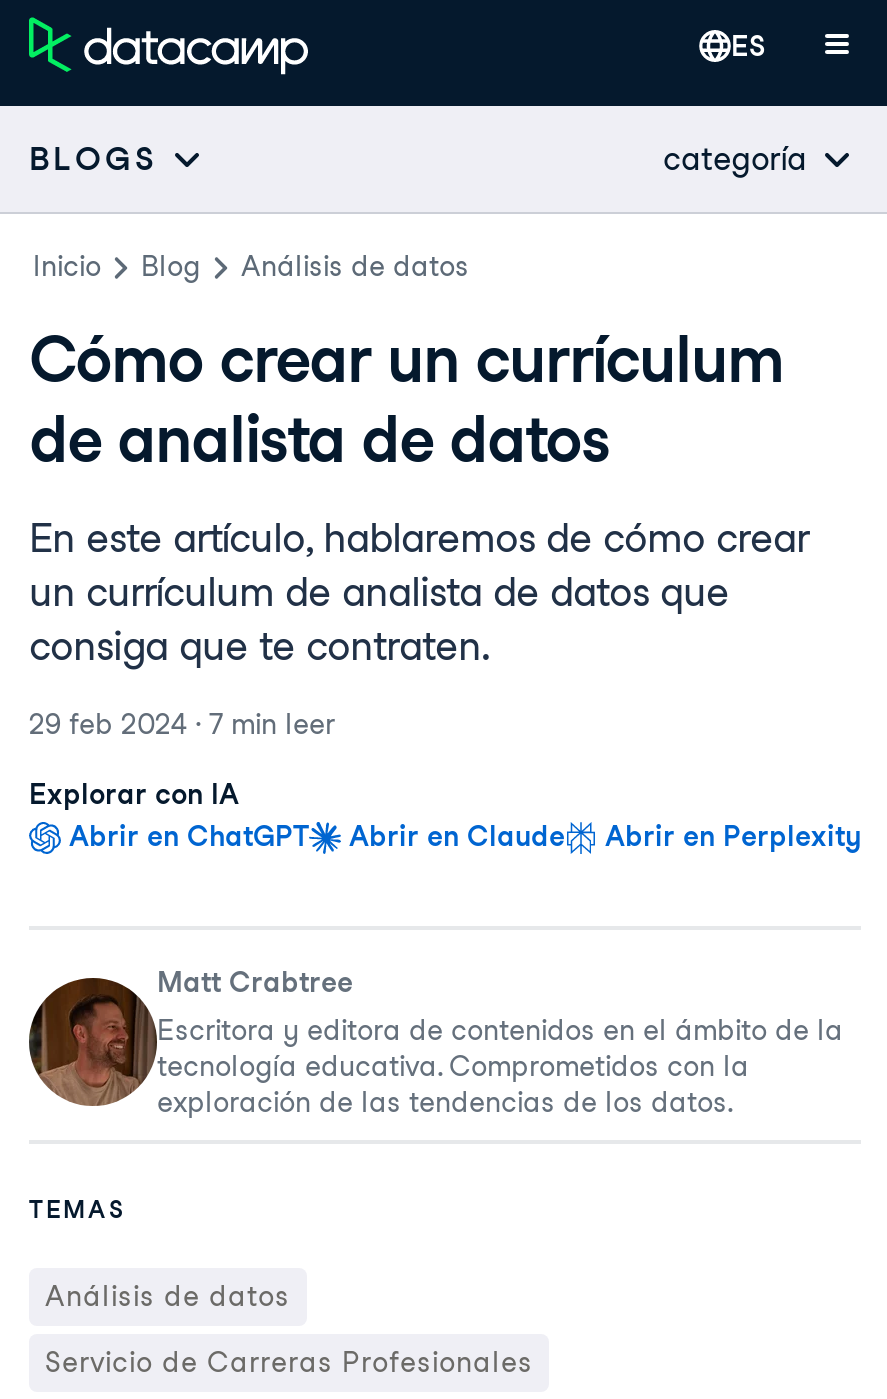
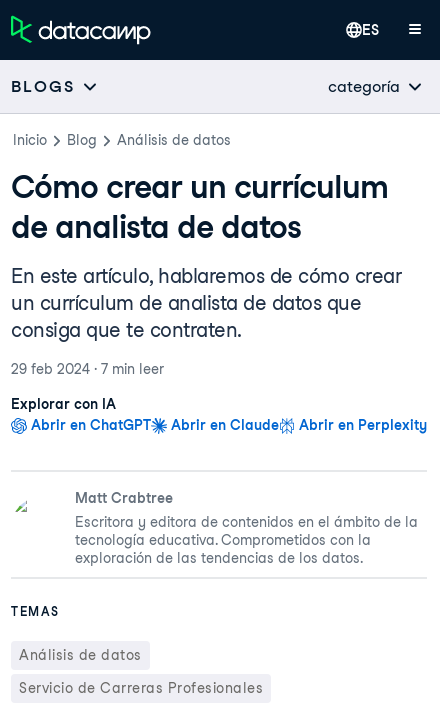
[27,976,151,1108] [image] -> none

